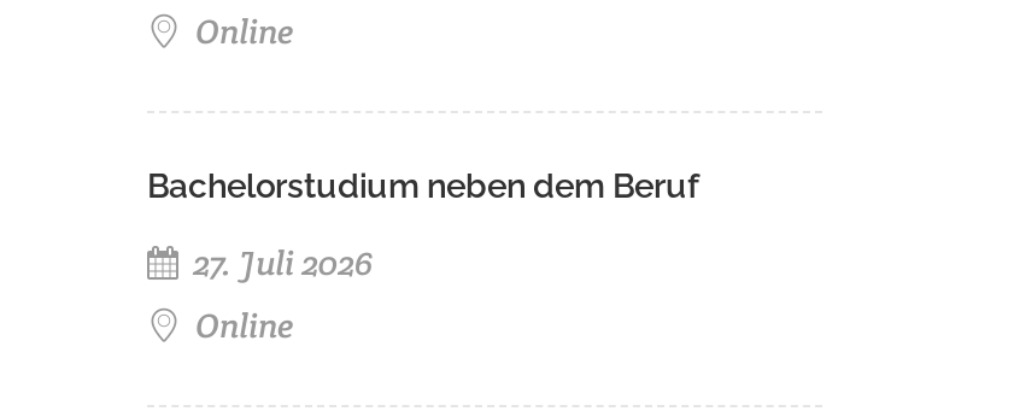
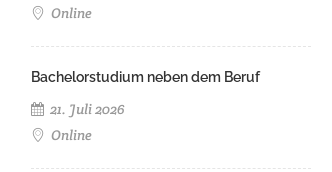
[186,241,374,284] 27. Juli 2026 -> [47,100,125,118] 21. Juli 2026

